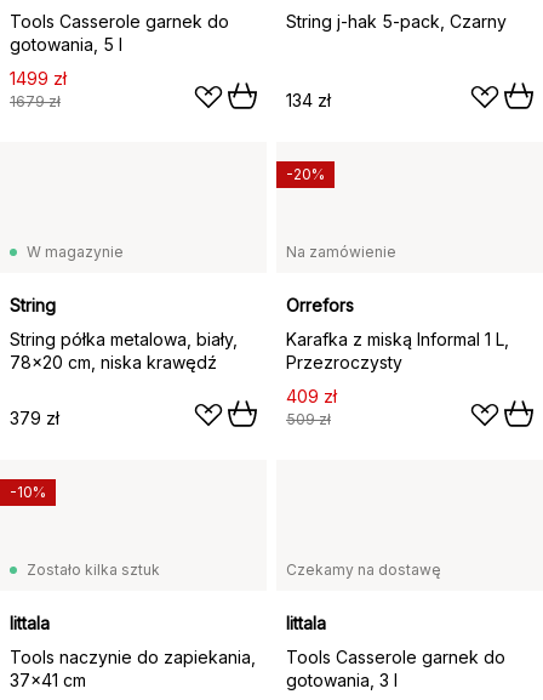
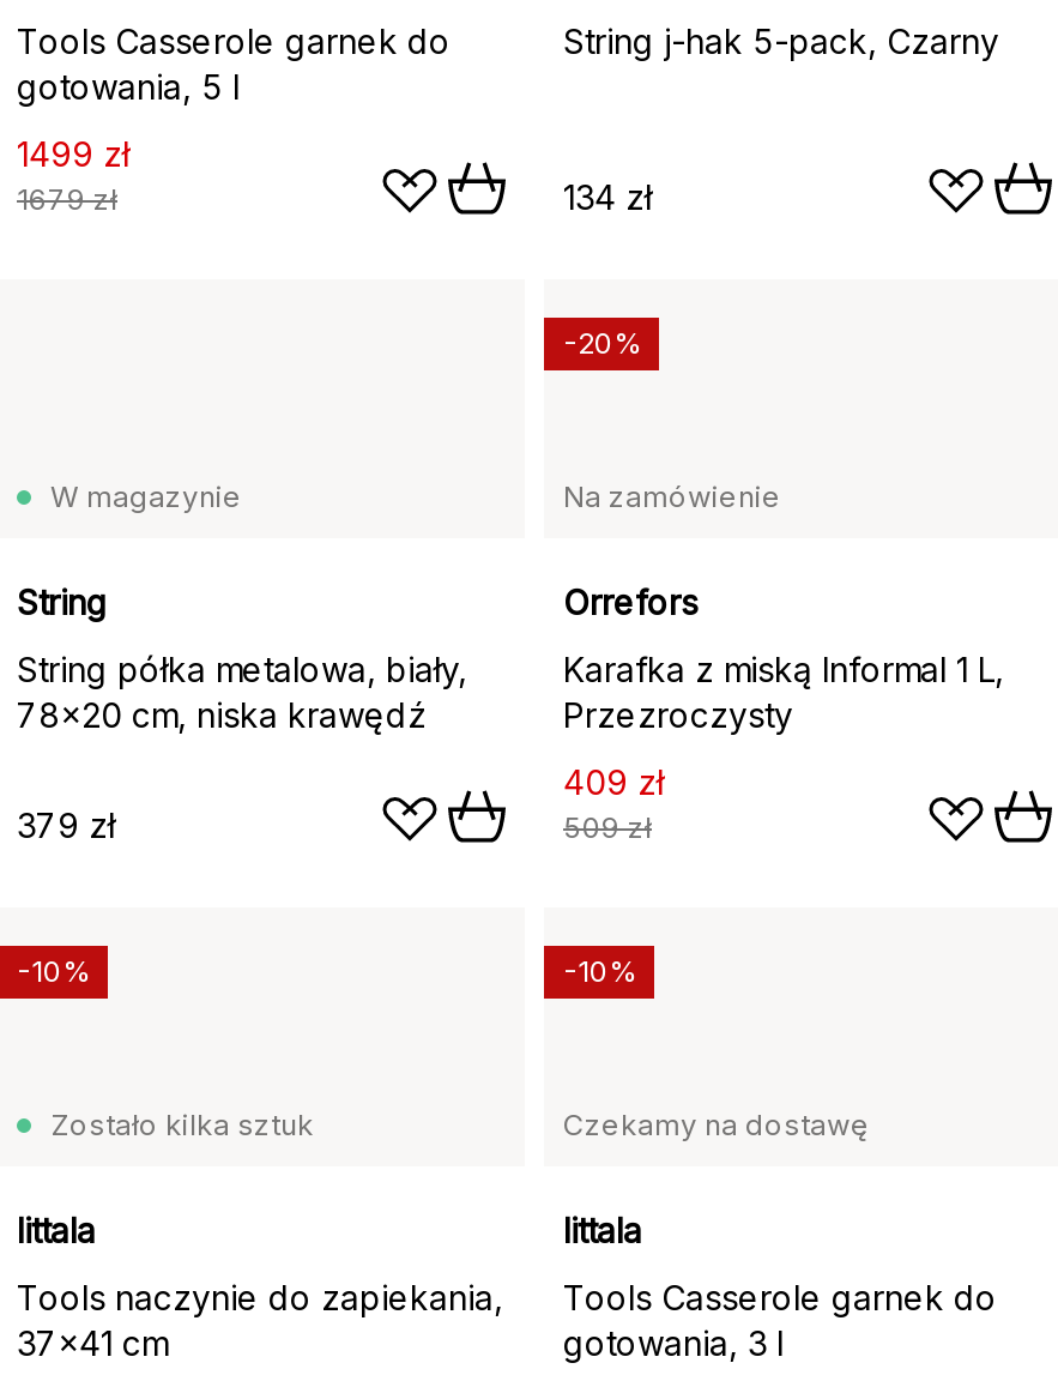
none -> [563,953,635,989] -10%

